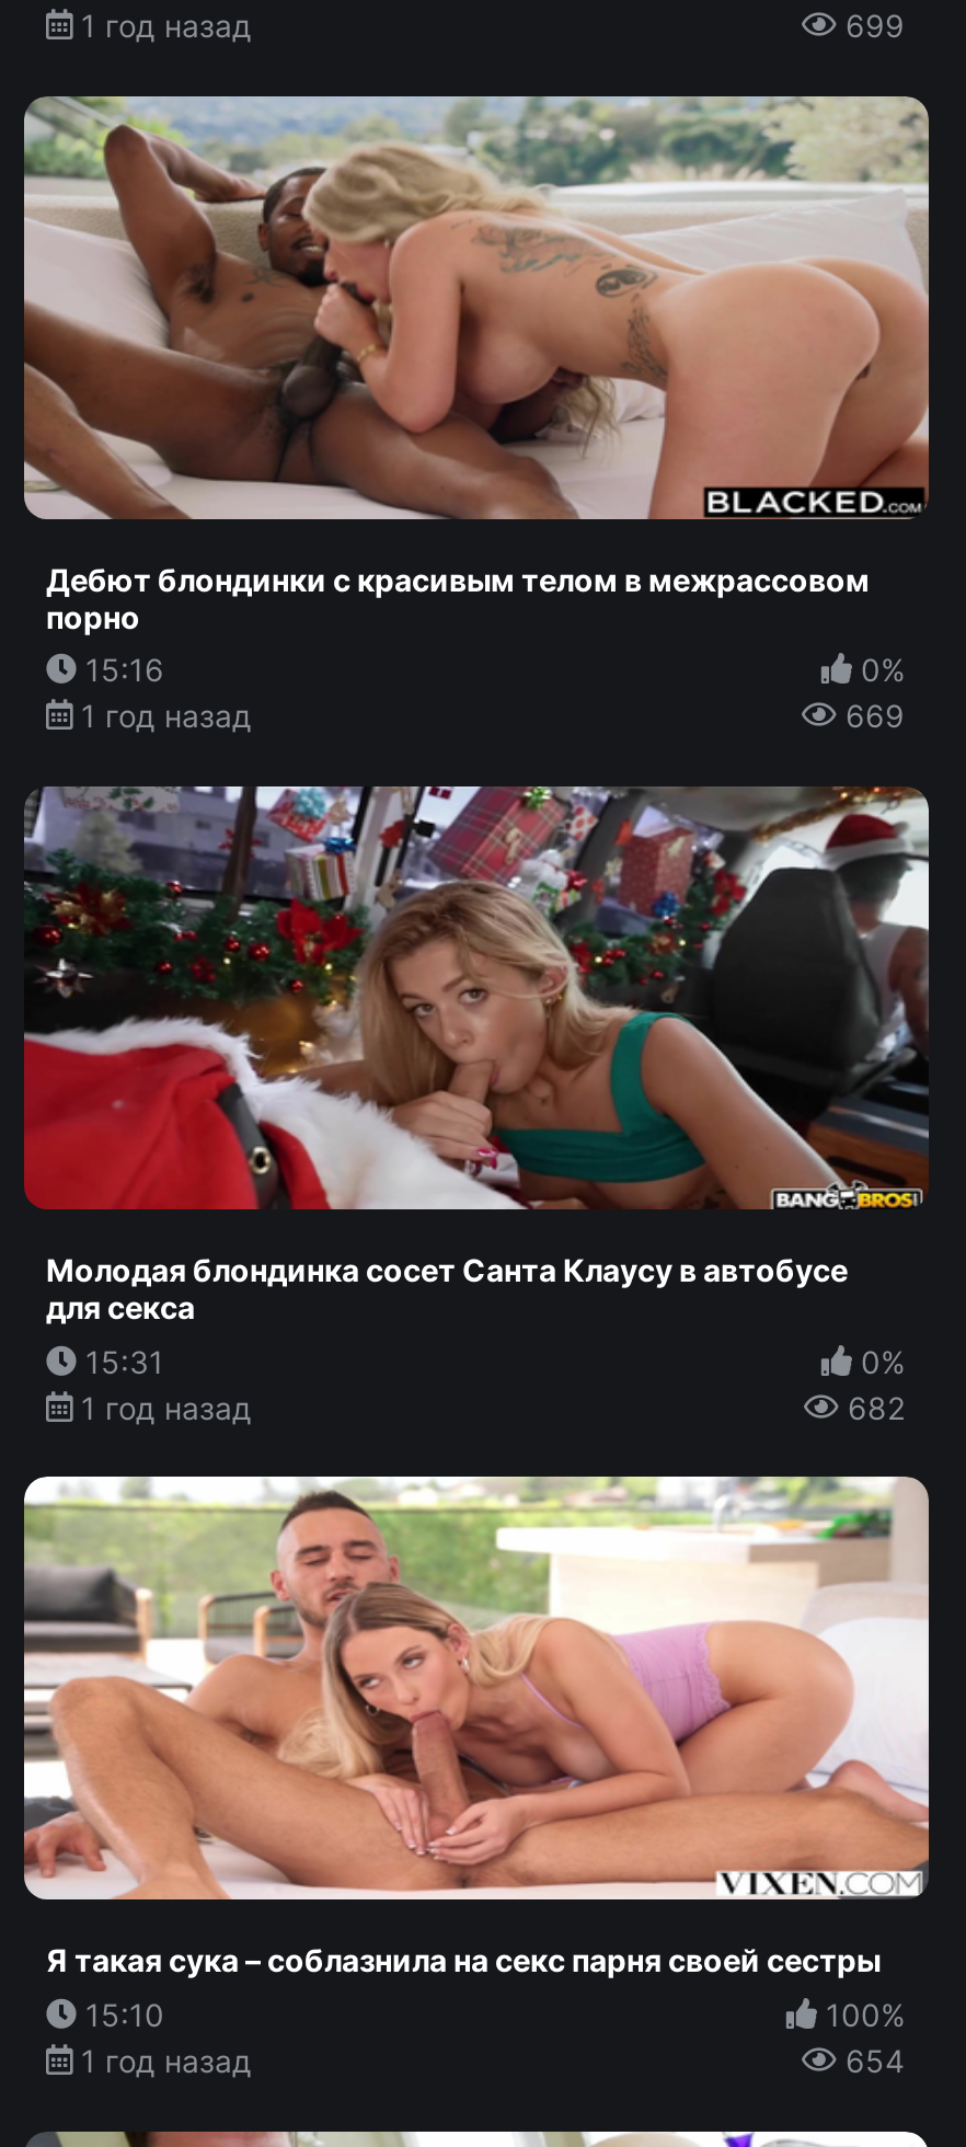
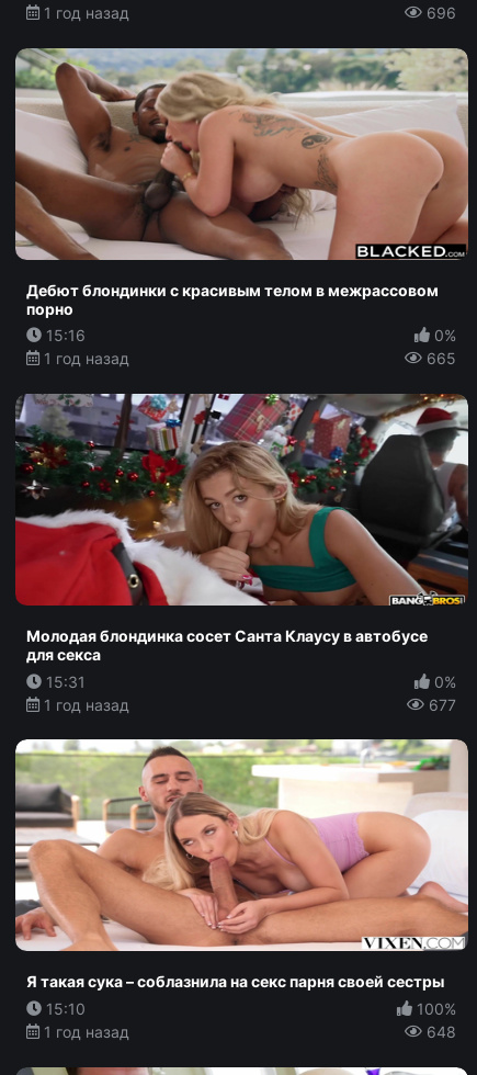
[837,7,905,44] 699 -> [422,3,456,22] 696
[837,697,905,735] 669 -> [422,349,456,368] 665
[839,1388,905,1425] 682 -> [424,695,456,714] 677
[837,2042,905,2079] 654 -> [422,1022,456,1041] 648

